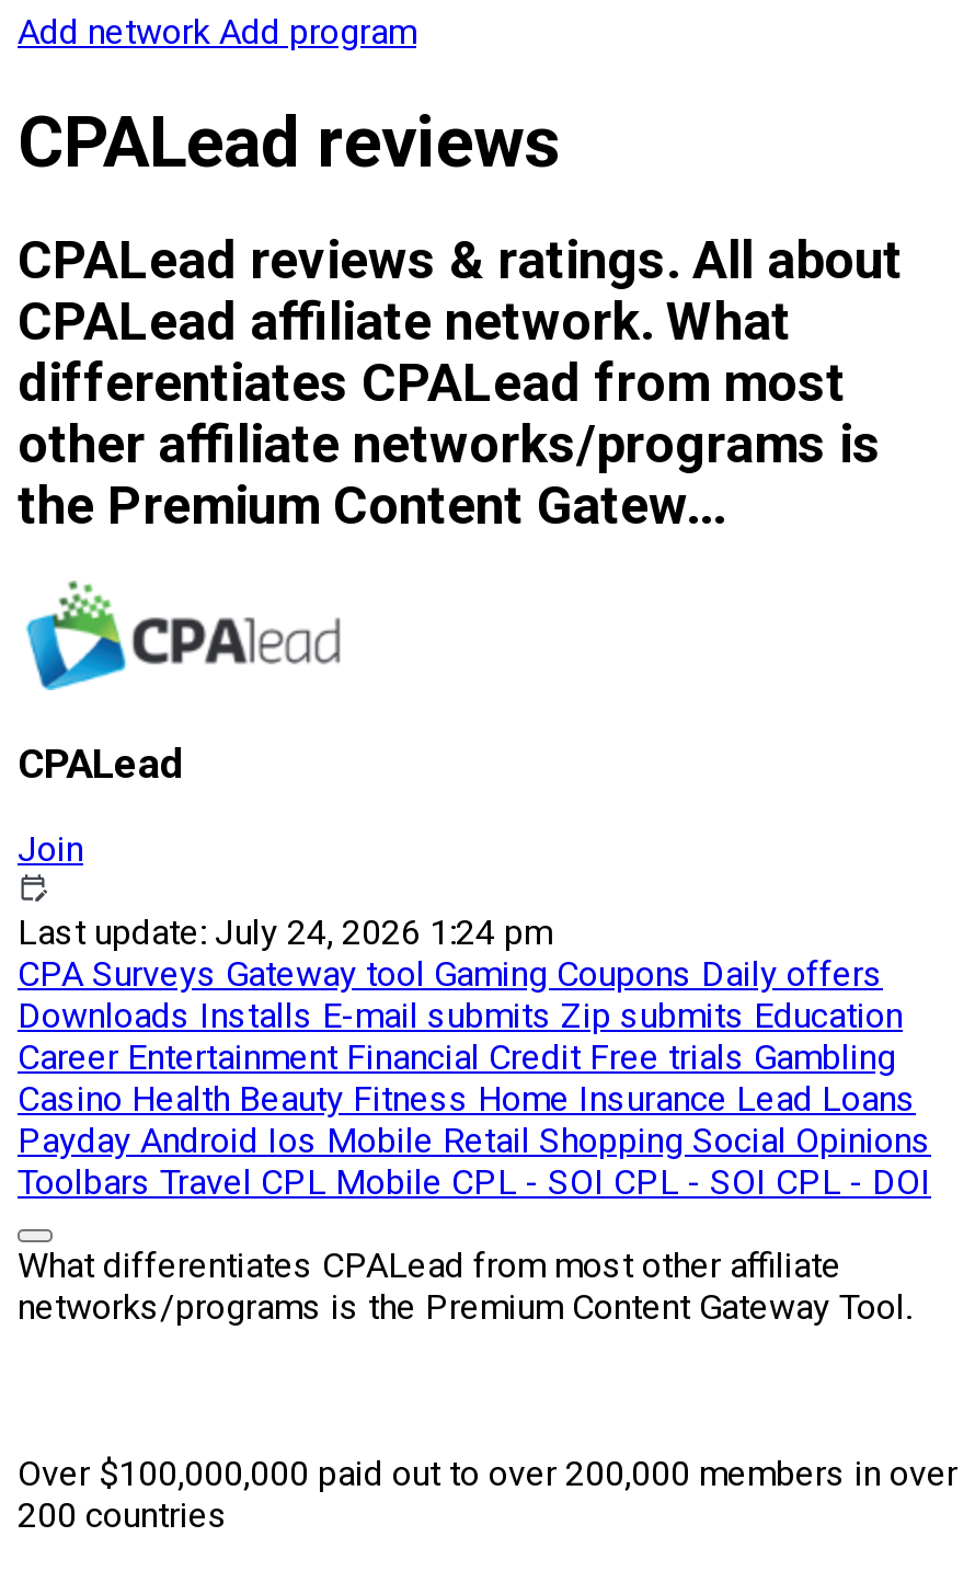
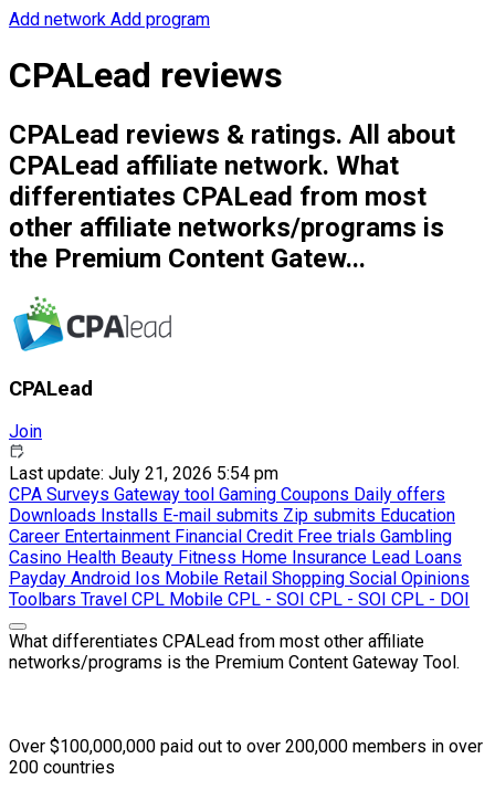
[18,912,552,954] Last update: July 24, 2026 1:24 pm -> [9,463,278,484] Last update: July 21, 2026 5:54 pm

